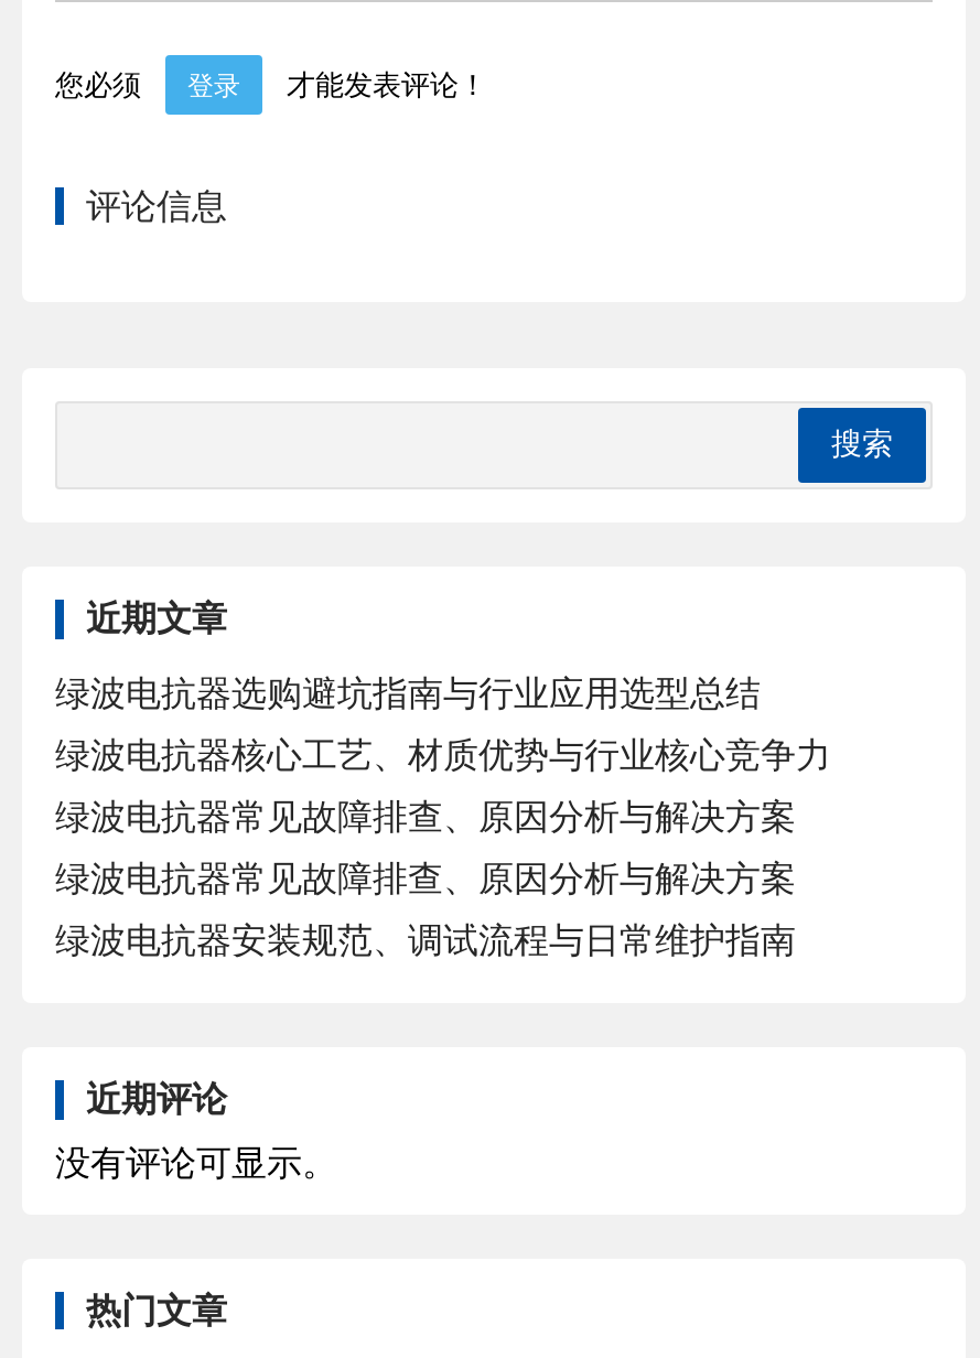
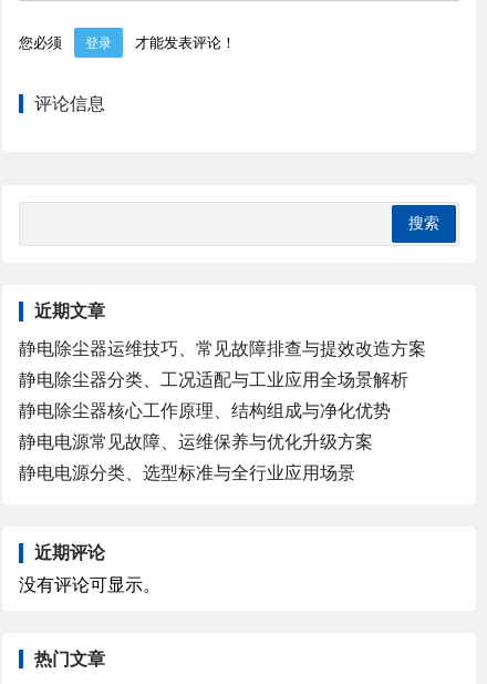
[55,668,831,963] 绿波电抗器选购避坑指南与行业应用选型总结 | 绿波电抗器核心工艺、材质优势与行业核心竞争力 | 绿波电抗器常见故障排查、原因分析与解决方案 | 绿波电抗器常见故障排查、原因分析与解决方案 | 绿波电抗器安装规范、调试流程与日常维护指南 -> [19,336,426,484] 静电除尘器运维技巧、常见故障排查与提效改造方案 | 静电除尘器分类、工况适配与工业应用全场景解析 | 静电除尘器核心工作原理、结构组成与净化优势 | 静电电源常见故障、运维保养与优化升级方案 | 静电电源分类、选型标准与全行业应用场景

